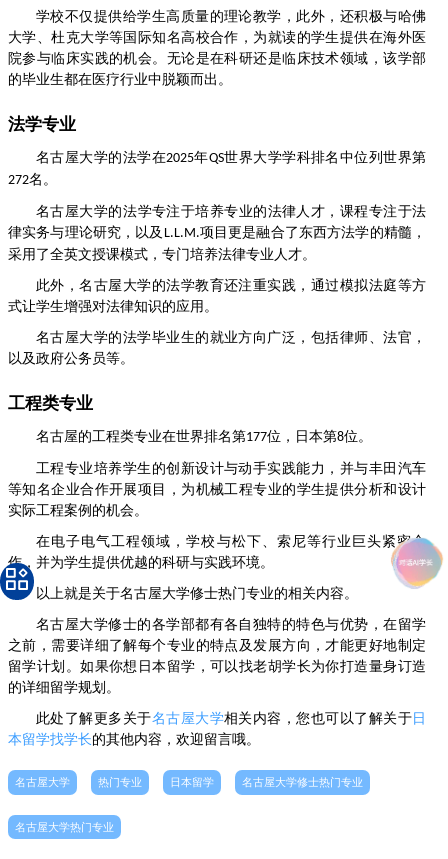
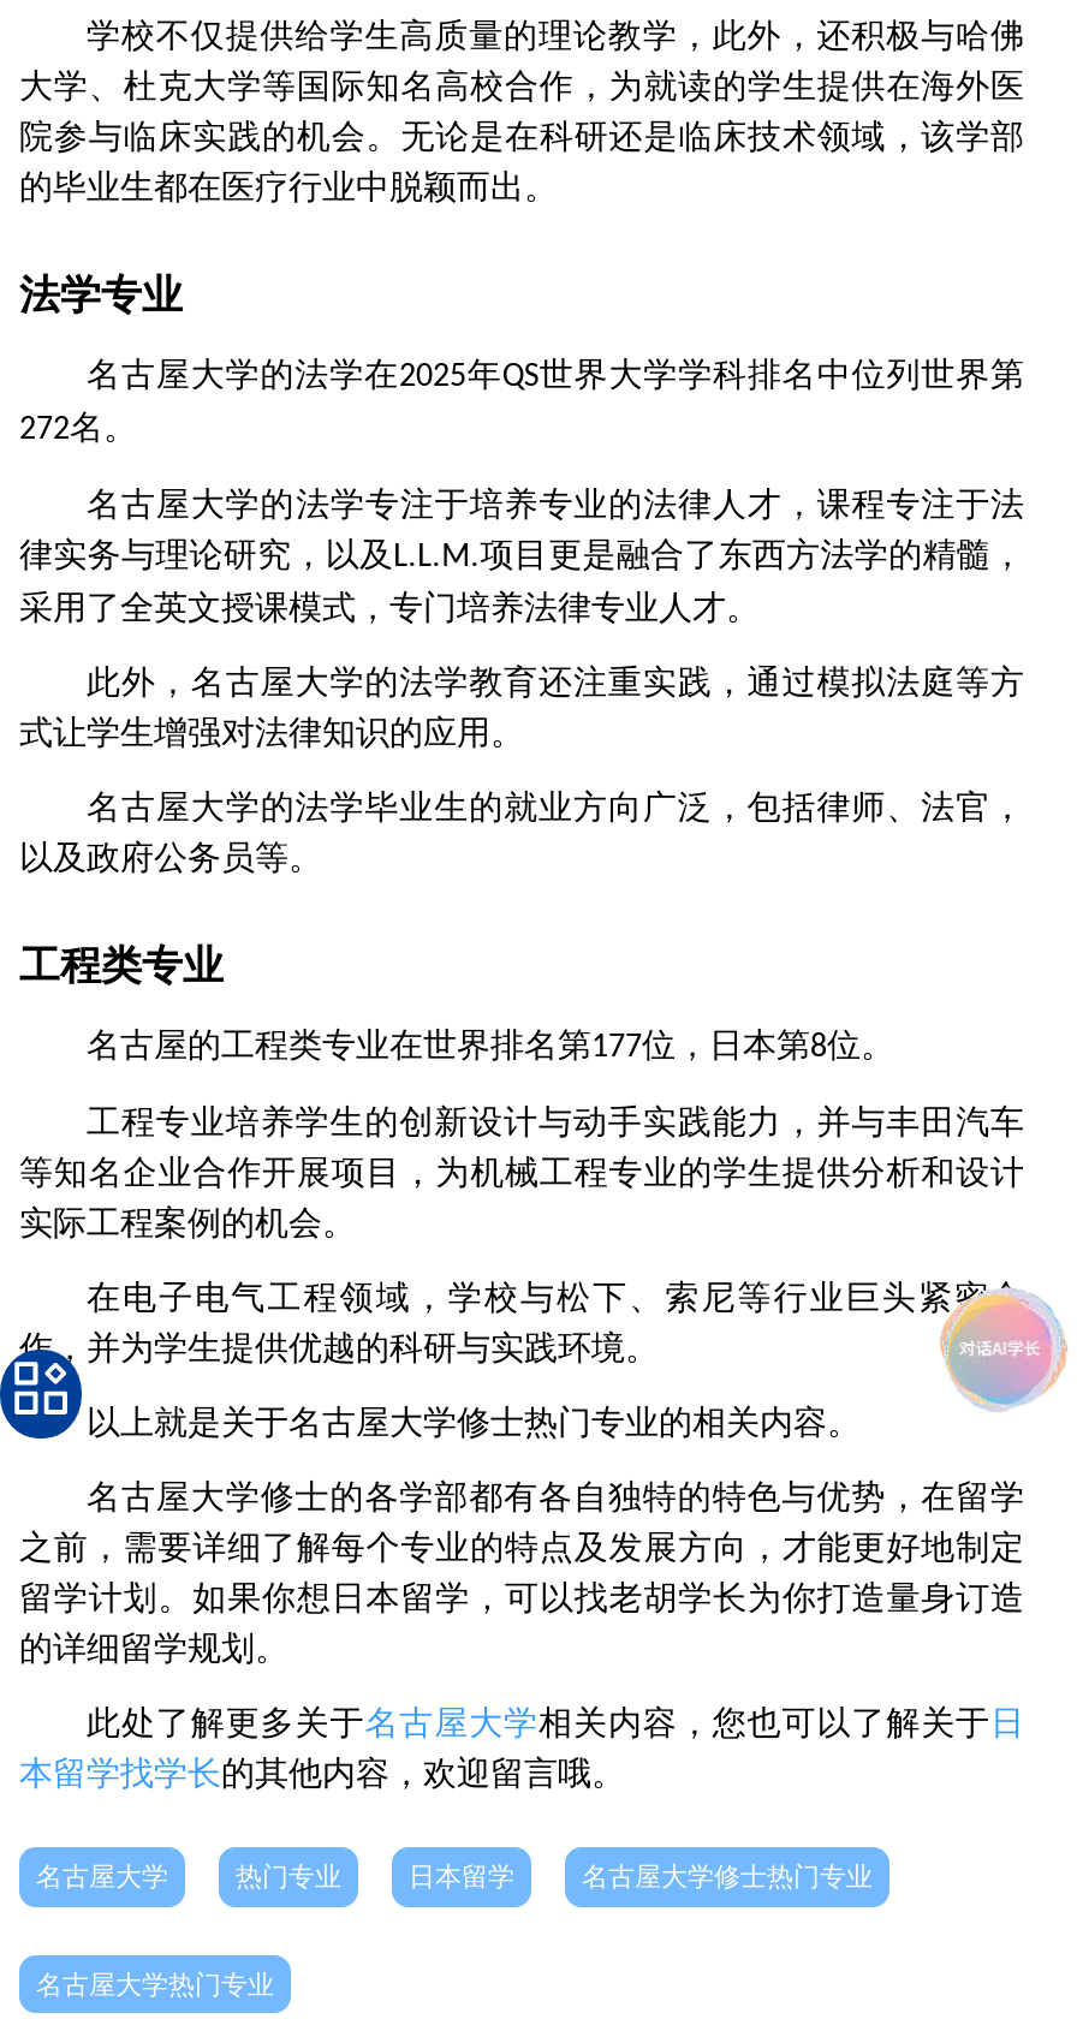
[393,542,443,587] [image] -> [945,1299,1067,1407] [image]

